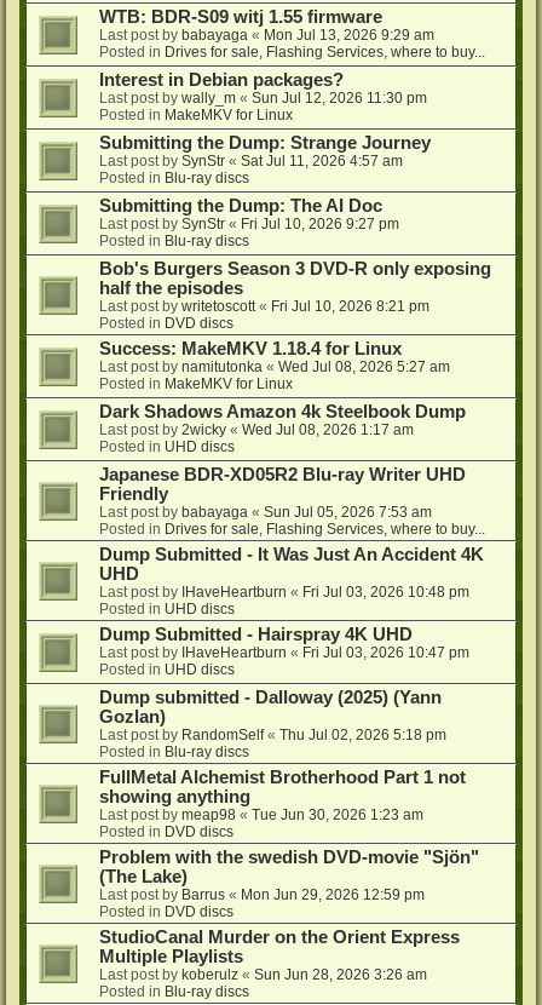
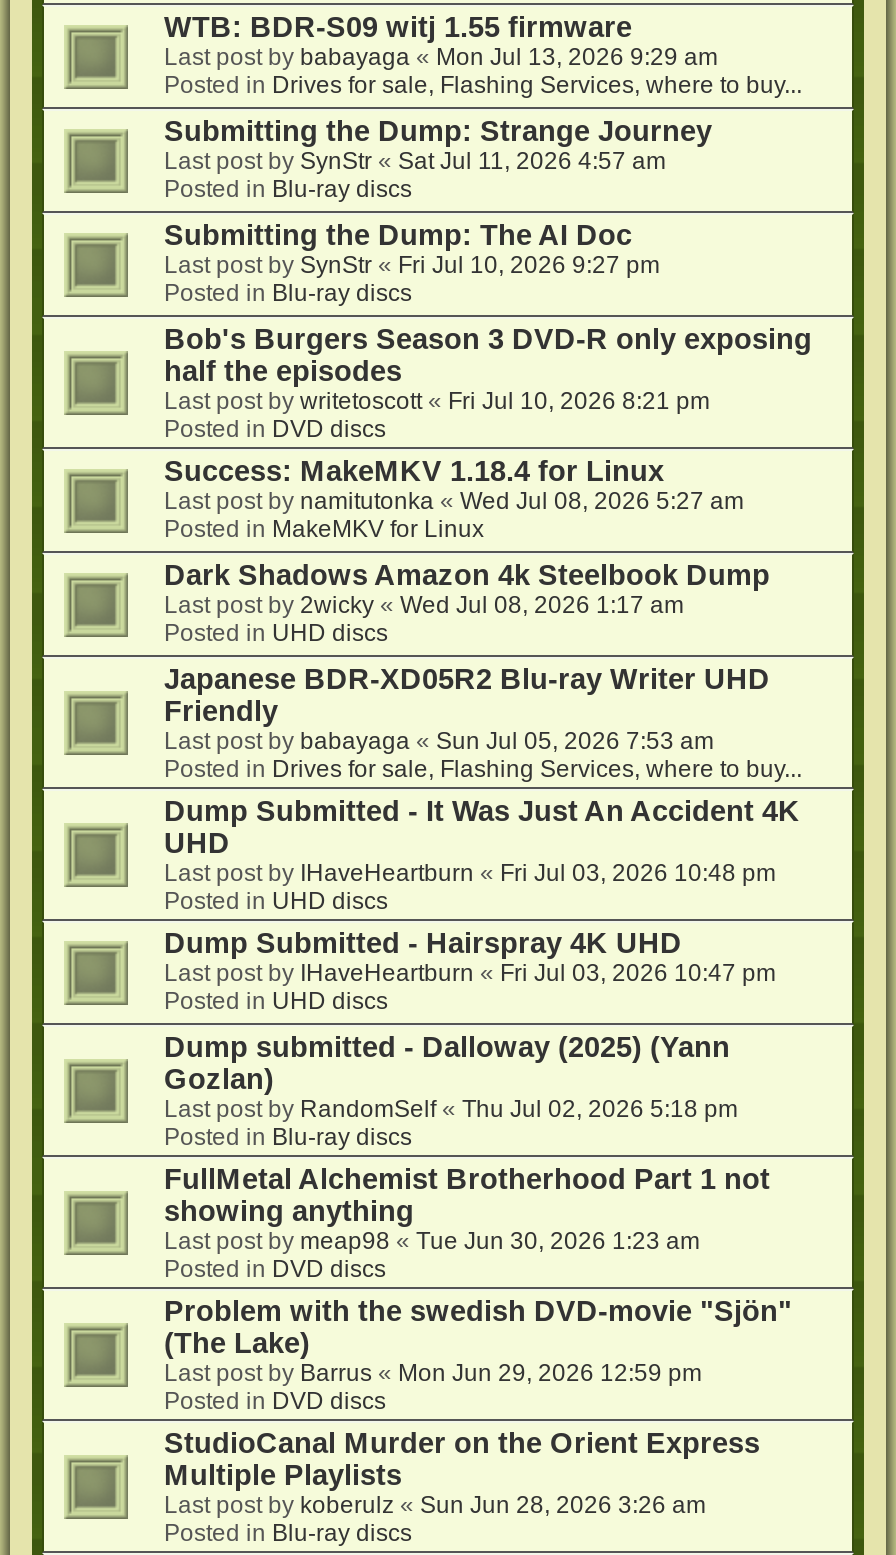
[99,70,427,123] Interest in Debian packages? | Last post by wally_m «Sun Jul 12, 2026 11:30 pm | Posted in MakeMKV for Linux -> none

